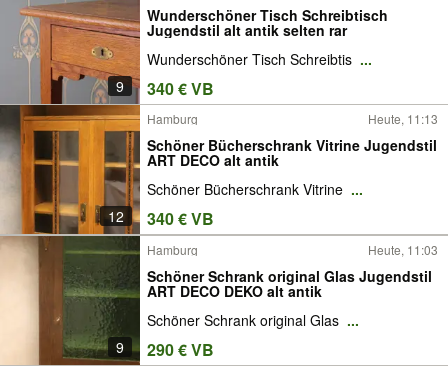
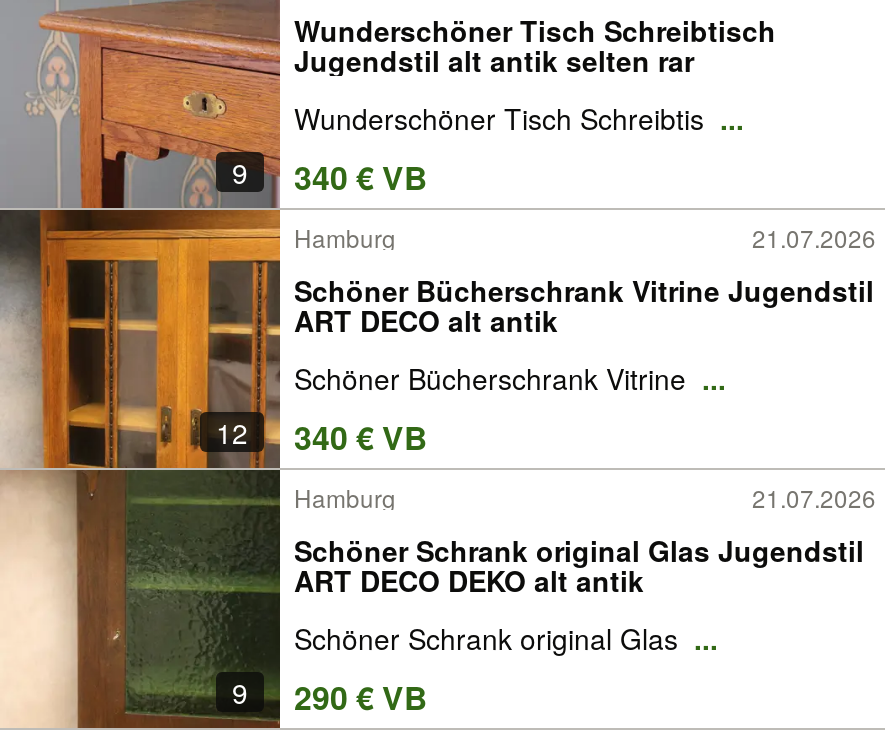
[368,110,438,127] Heute, 11:13 -> [752,220,876,254] 21.07.2026
[368,241,438,258] Heute, 11:03 -> [752,480,876,514] 21.07.2026

